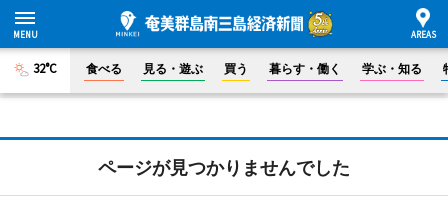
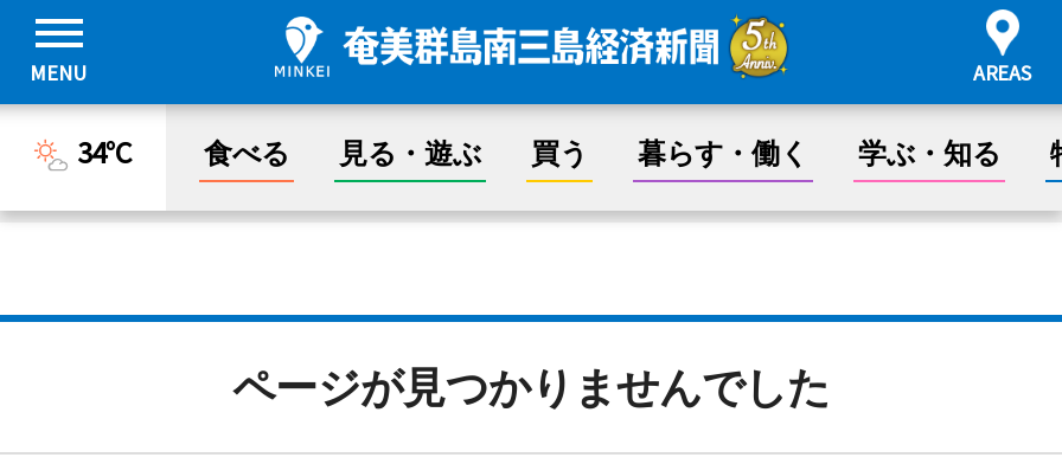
[32,60,56,77] 32°C -> [77,134,134,174] 34°C

